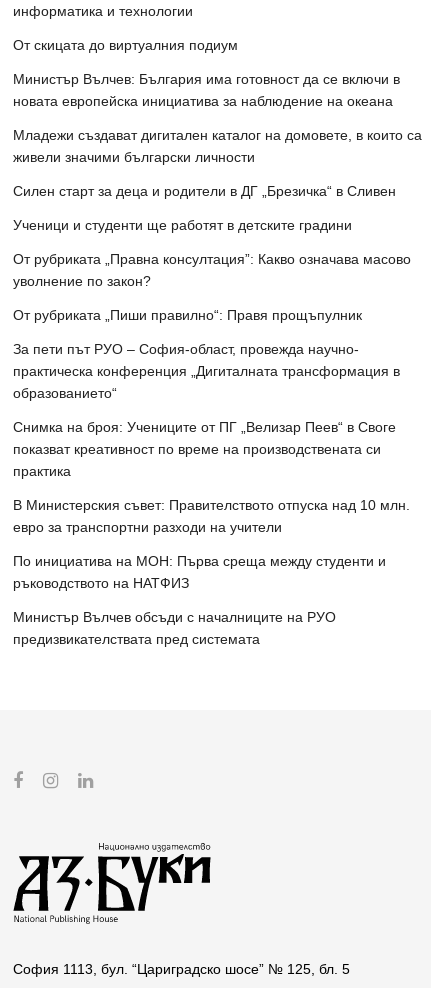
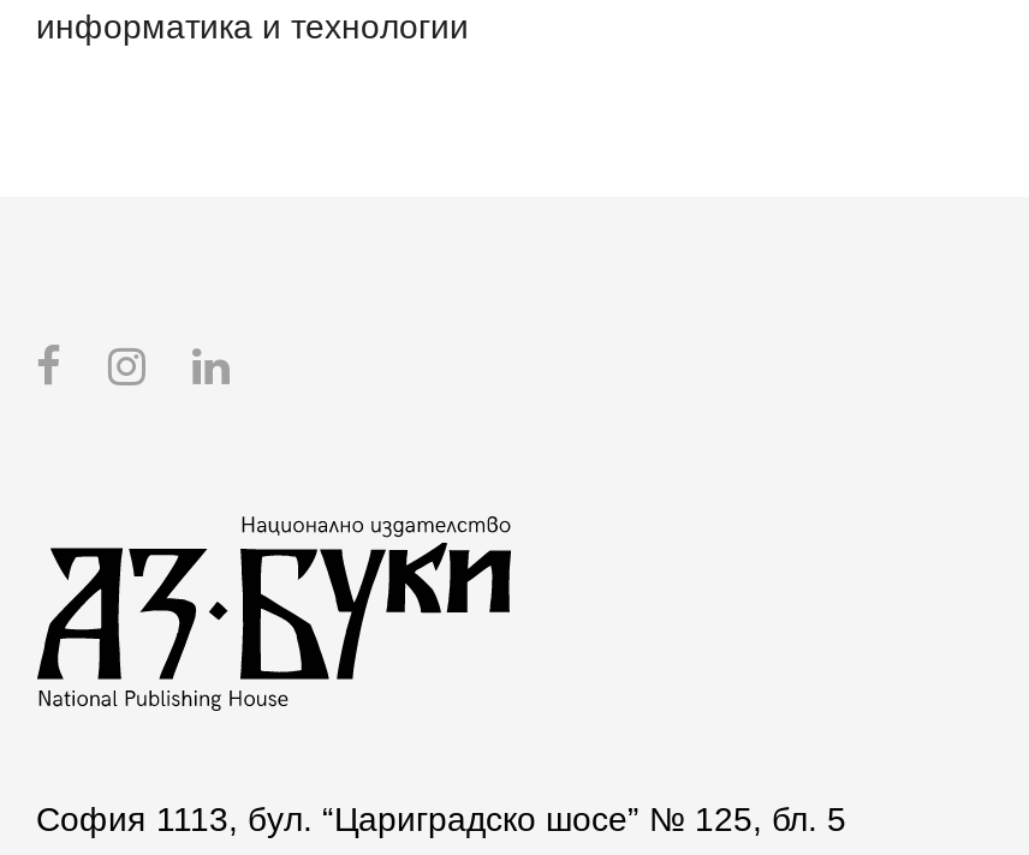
[13,37,422,647] От скицата до виртуалния подиум | Министър Вълчев: България има готовност да се включи в | новата европейска инициатива за наблюдение на океана | Младежи създават дигитален каталог на домовете, в които са | живели значими български личности | Силен старт за деца и родители в ДГ „Брезичка“ в Сливен | Ученици и студенти ще работят в детските градини | От рубриката „Правна консултация”: Какво означава масово | уволнение по закон? | От рубриката „Пиши правилно“: Правя прощъпулник | За пети път РУО – София-област, провежда научно- | практическа конференция „Дигиталната трансформация в | образованието“ | Снимка на броя: Учениците от ПГ „Велизар Пеев“ в Своге | показват креативност по време на производствената си | практика | В Министерския съвет: Правителството отпуска над 10 млн. | евро за транспортни разходи на учители | По инициатива на МОН: Първа среща между студенти и | ръководството на НАТФИЗ | Министър Вълчев обсъди с началниците на РУО | предизвикателствата пред системата -> none

